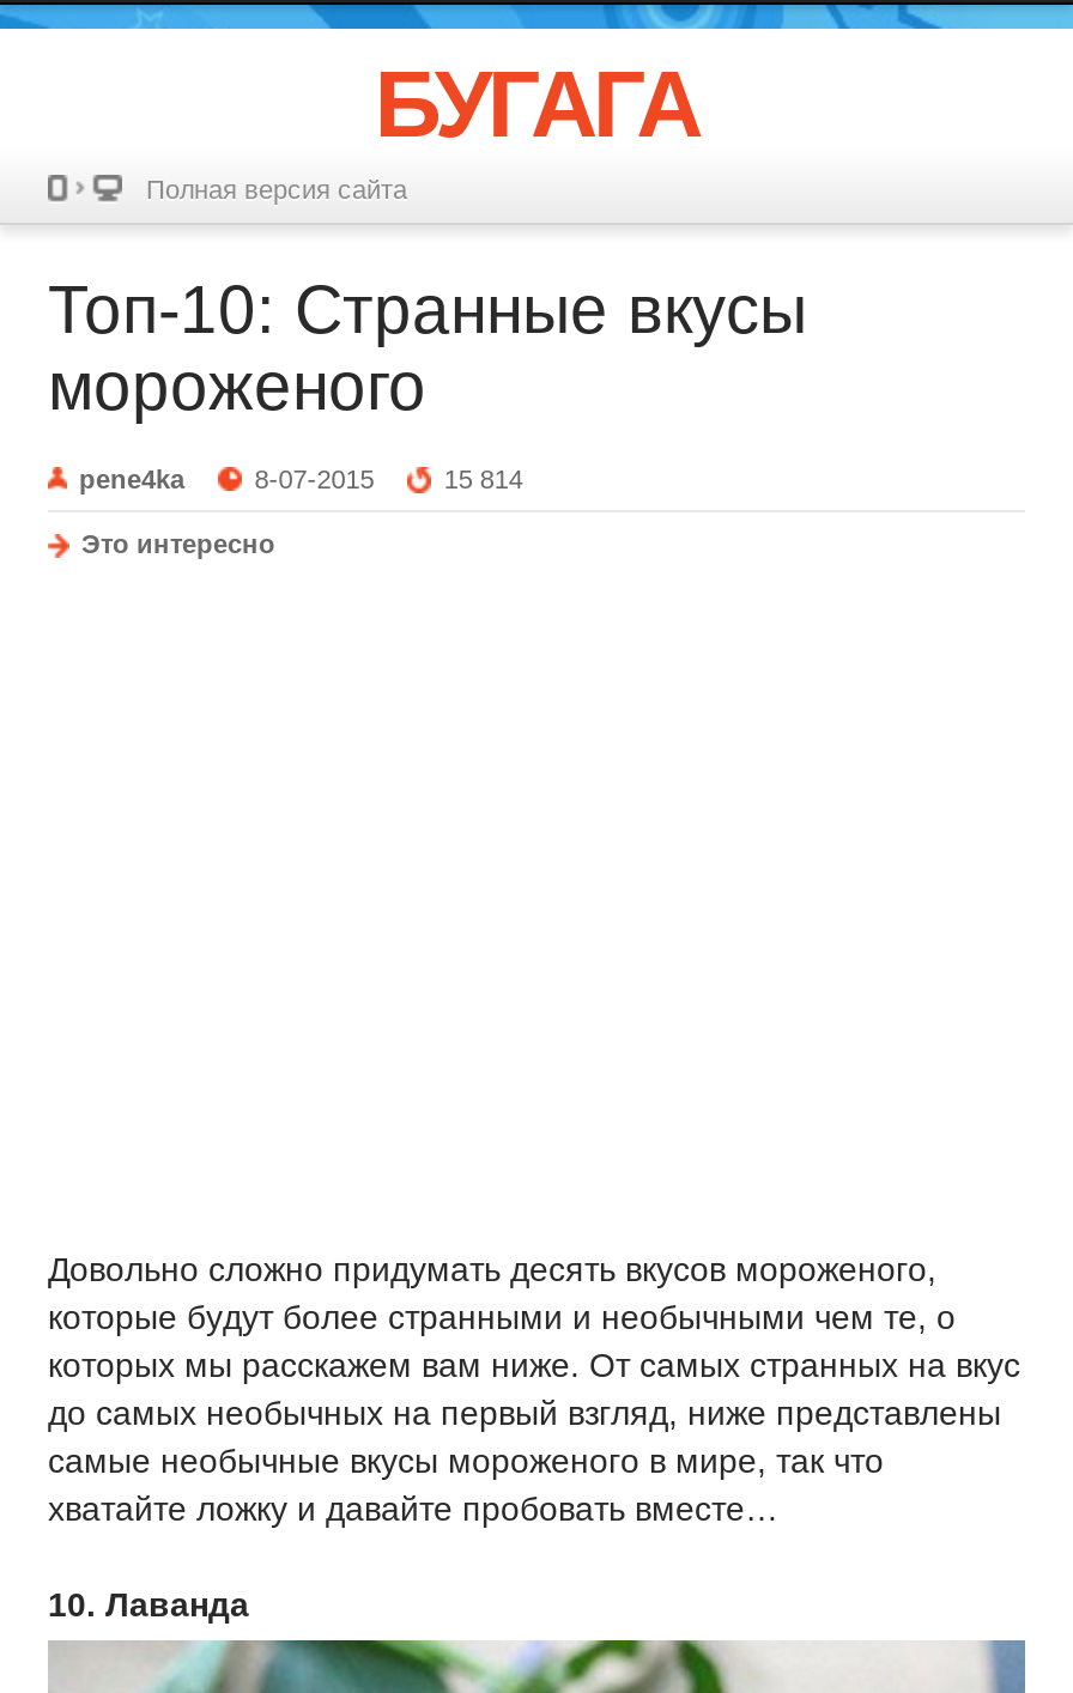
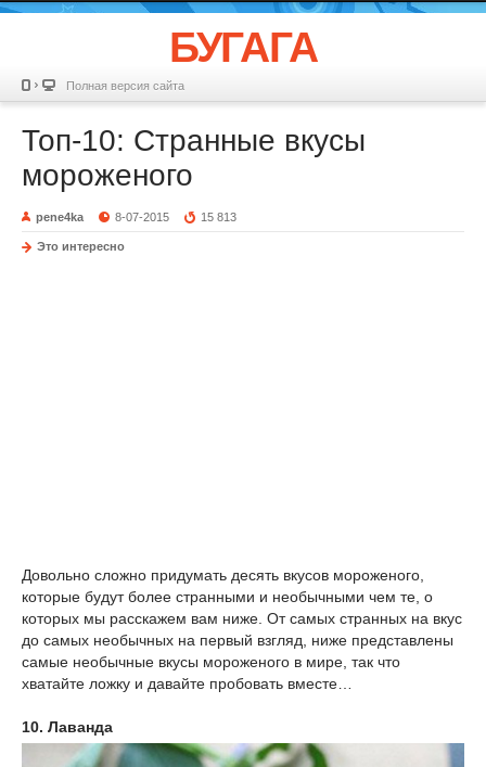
[444,465,523,493] 15 814 -> [201,210,237,223] 15 813

